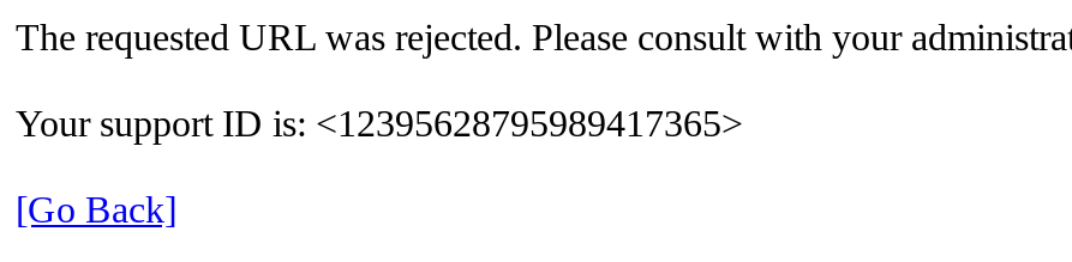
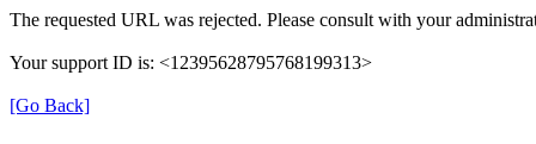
[16,103,743,144] Your support ID is: <12395628795989417365> -> [10,52,372,73] Your support ID is: <12395628795768199313>

